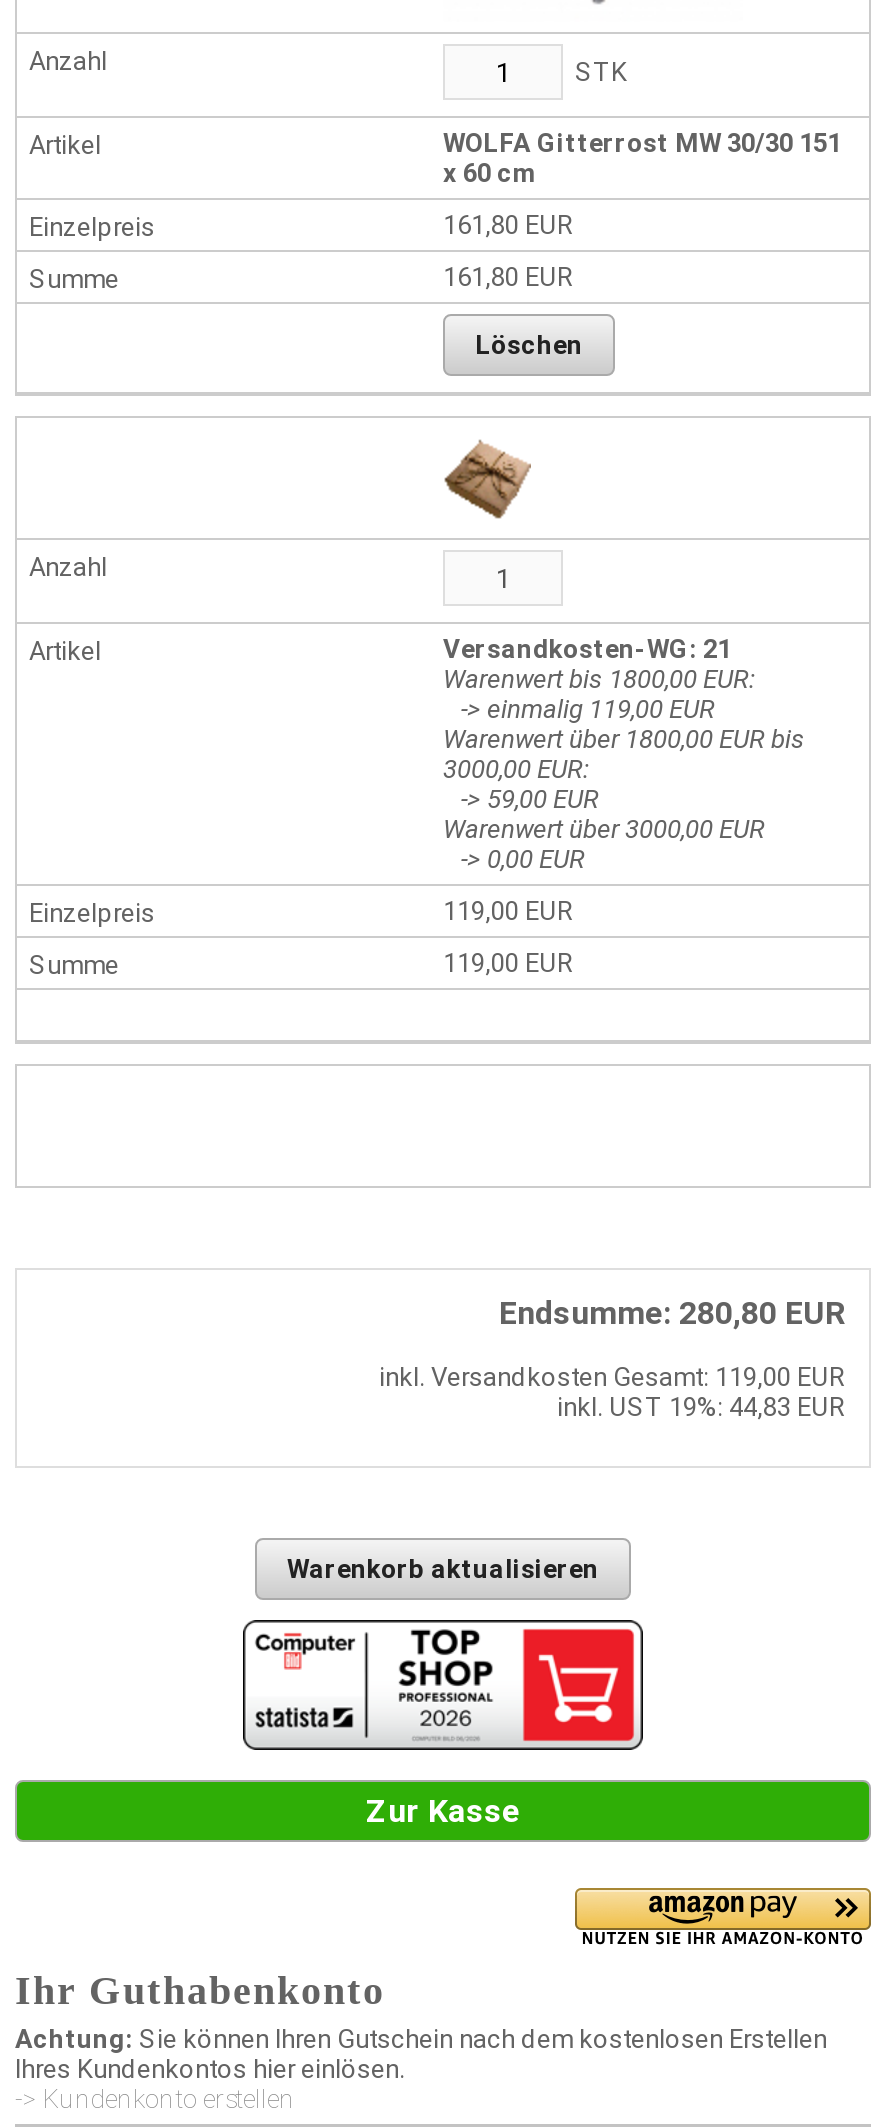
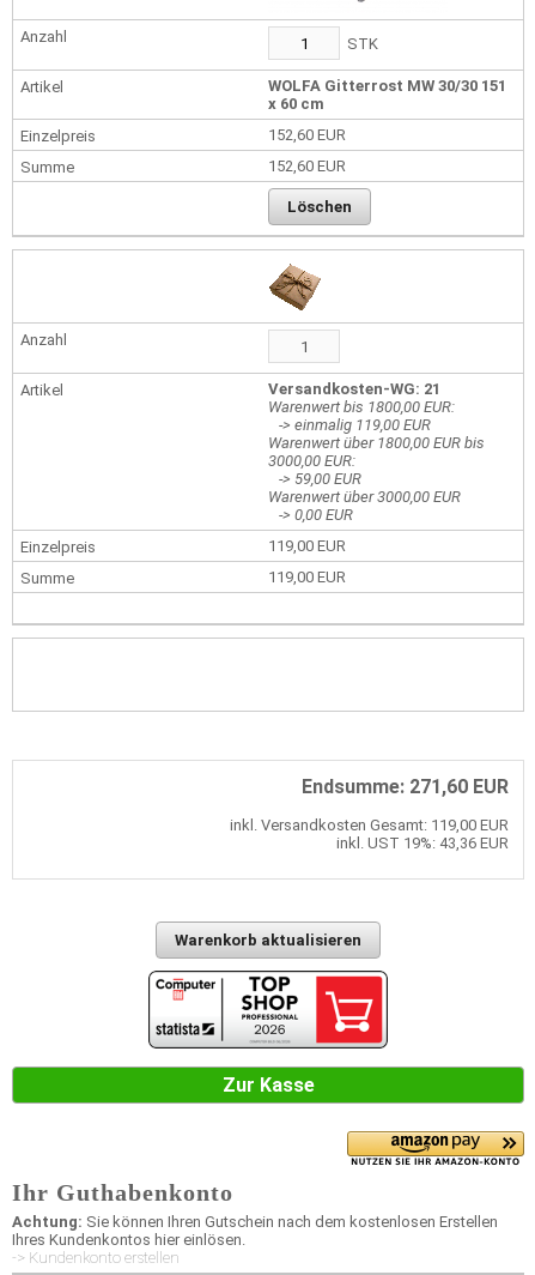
[443,210,573,240] 161,80 EUR -> [268,126,346,144] 152,60 EUR
[443,262,573,292] 161,80 EUR -> [268,157,346,175] 152,60 EUR
[499,1294,845,1332] Endsumme: 280,80 EUR -> [302,775,509,798] Endsumme: 271,60 EUR
[557,1392,845,1422] inkl. UST 19%: 44,83 EUR -> [336,834,509,852] inkl. UST 19%: 43,36 EUR

